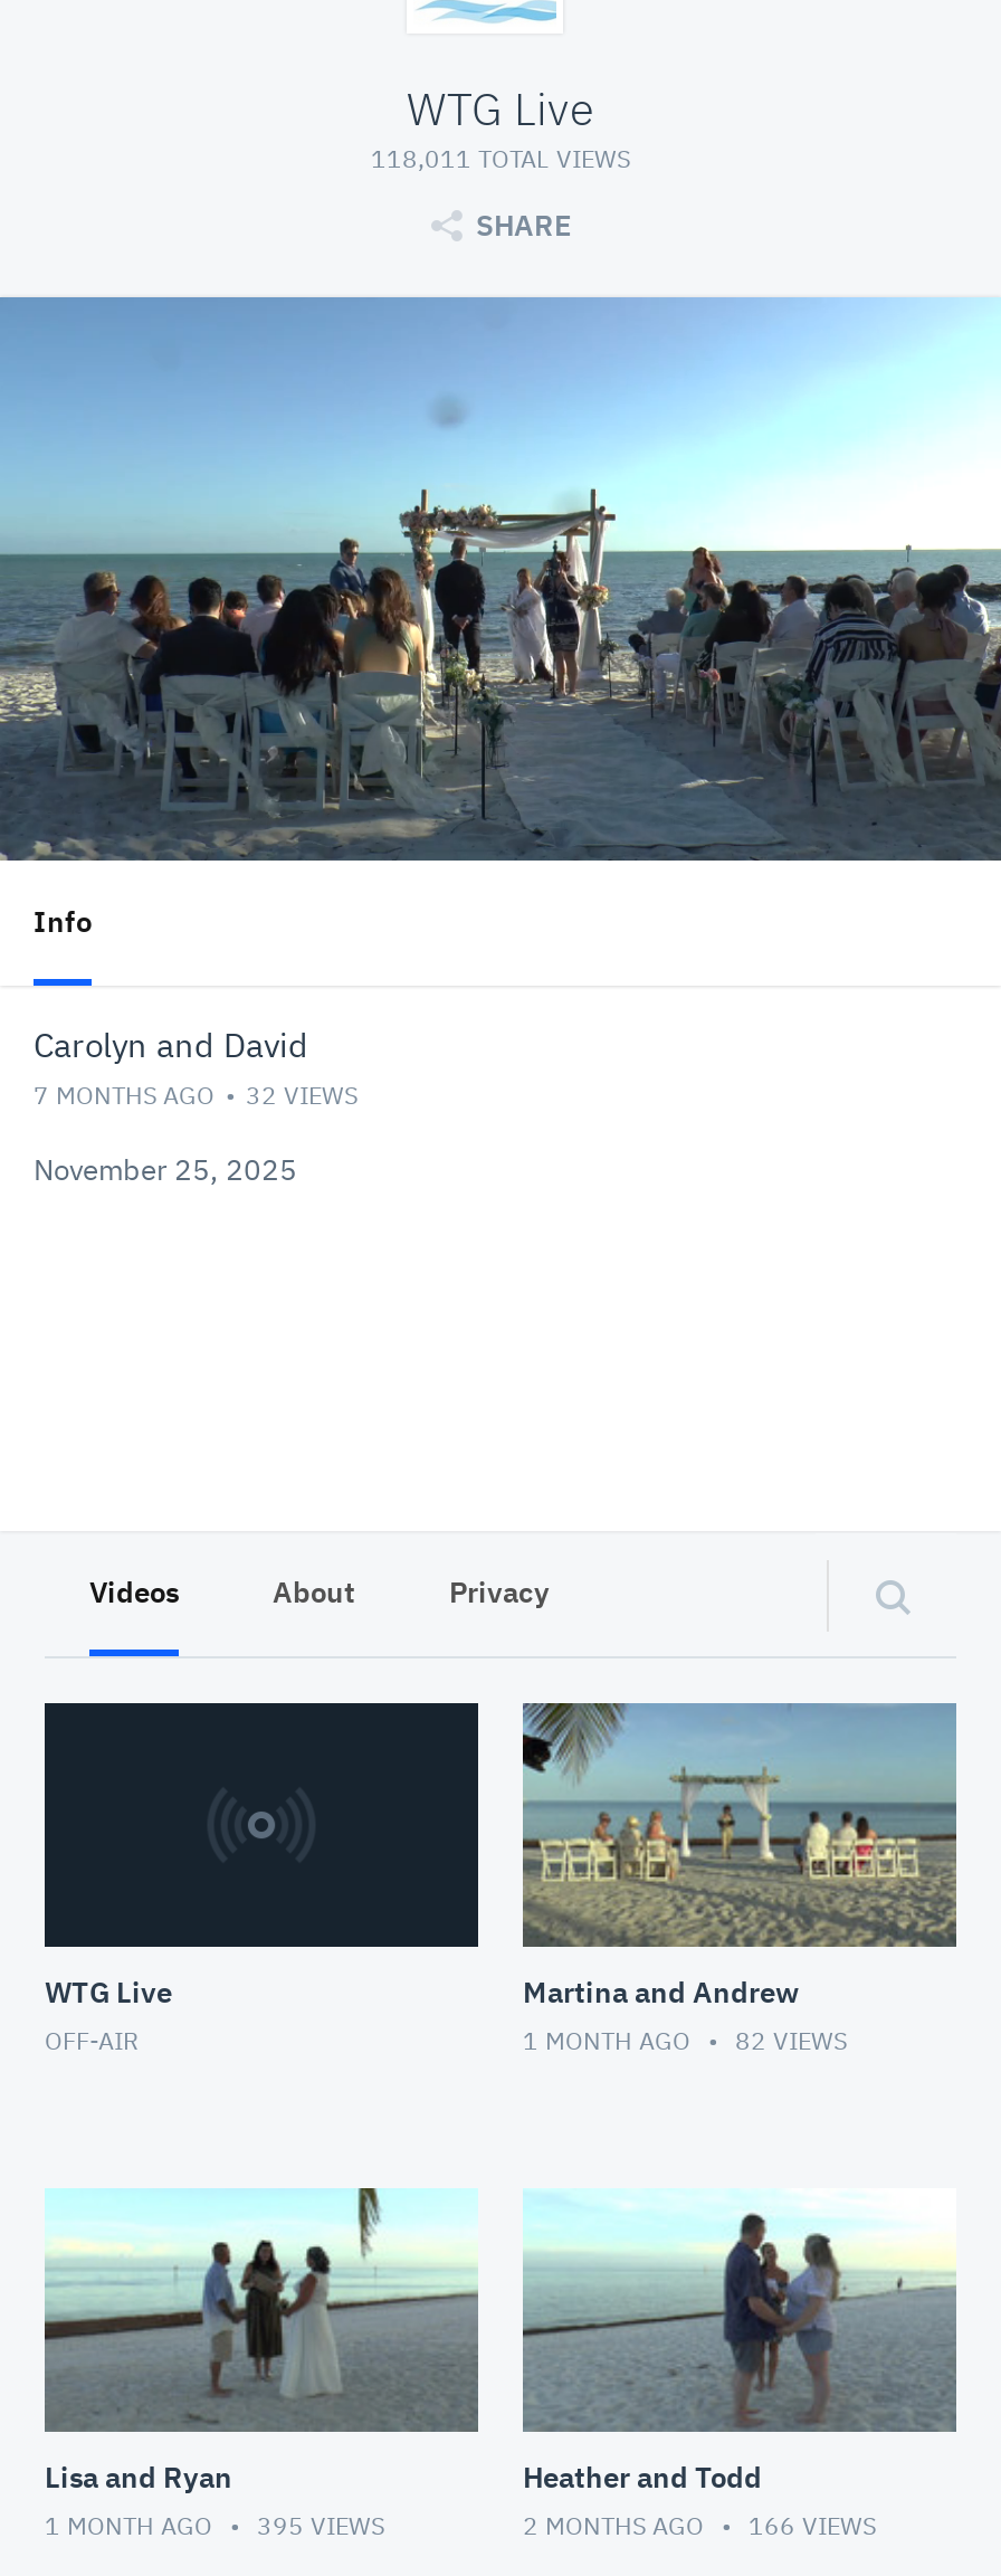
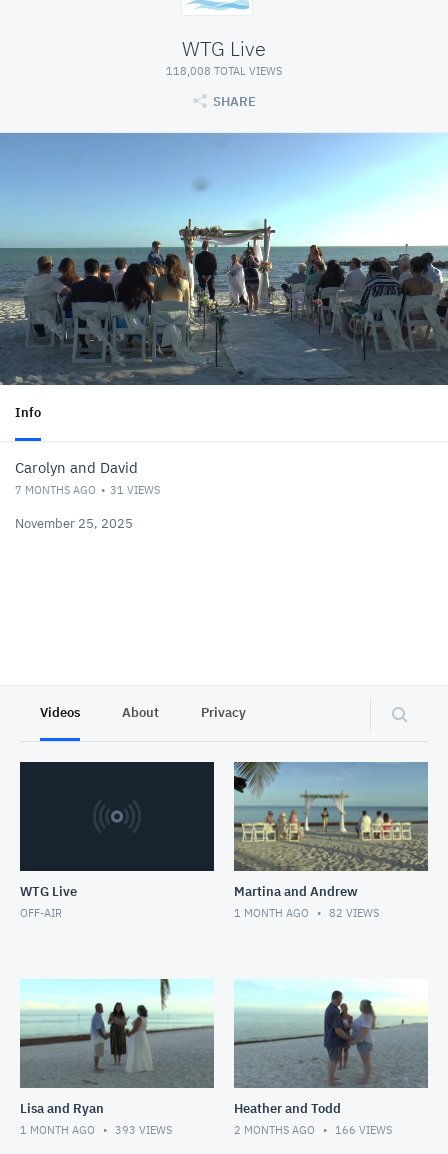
[371,143,630,174] 118,011 TOTAL VIEWS -> [166,64,282,78] 118,008 TOTAL VIEWS
[34,1080,357,1111] 7 MONTHS AGO 32 VIEWS -> [15,483,160,497] 7 MONTHS AGO 31 VIEWS
[45,2511,384,2542] 1 MONTH AGO 395 VIEWS -> [20,1123,172,1137] 1 MONTH AGO 393 VIEWS

